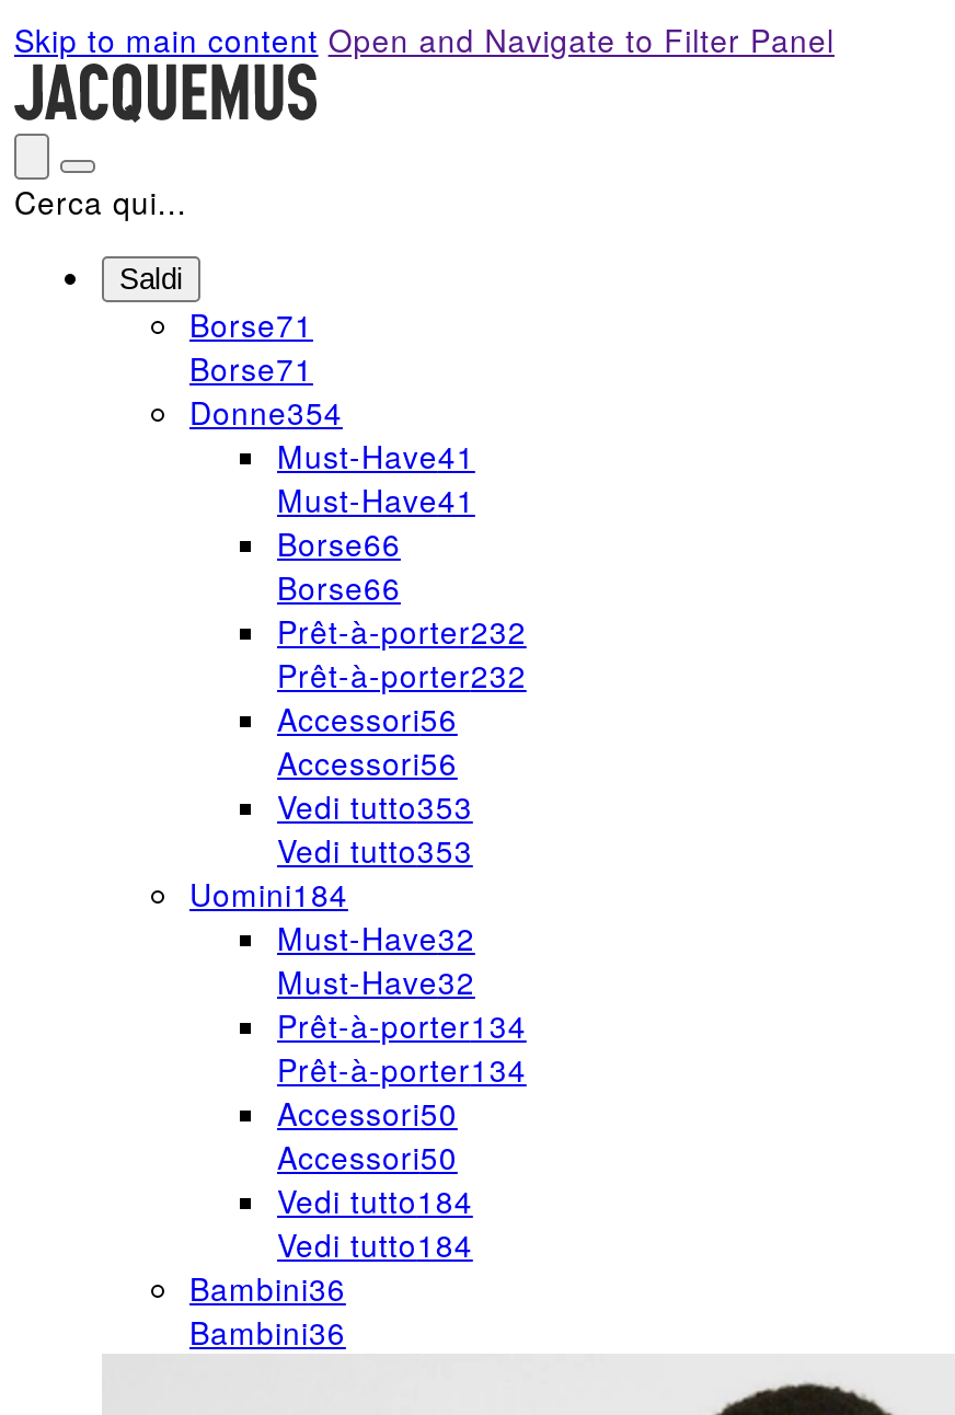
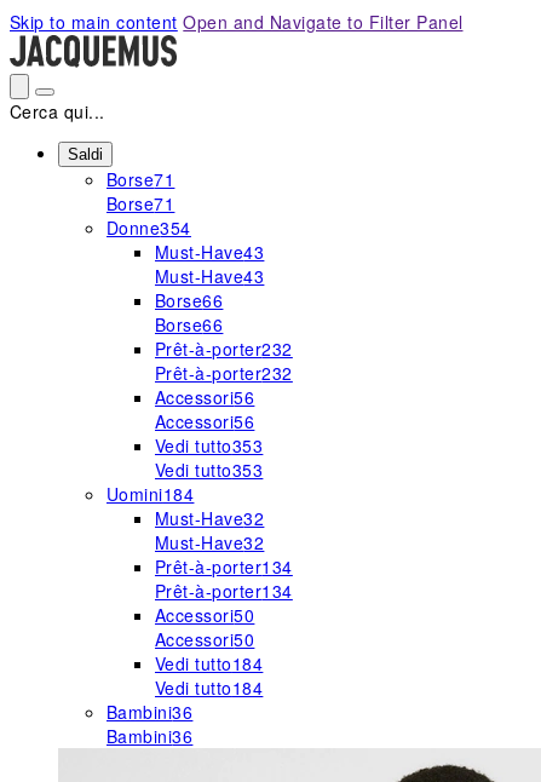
[277,434,475,478] Must-Have41 -> [155,240,264,264] Must-Have43
[277,478,475,521] Must-Have41 -> [155,264,264,288] Must-Have43

